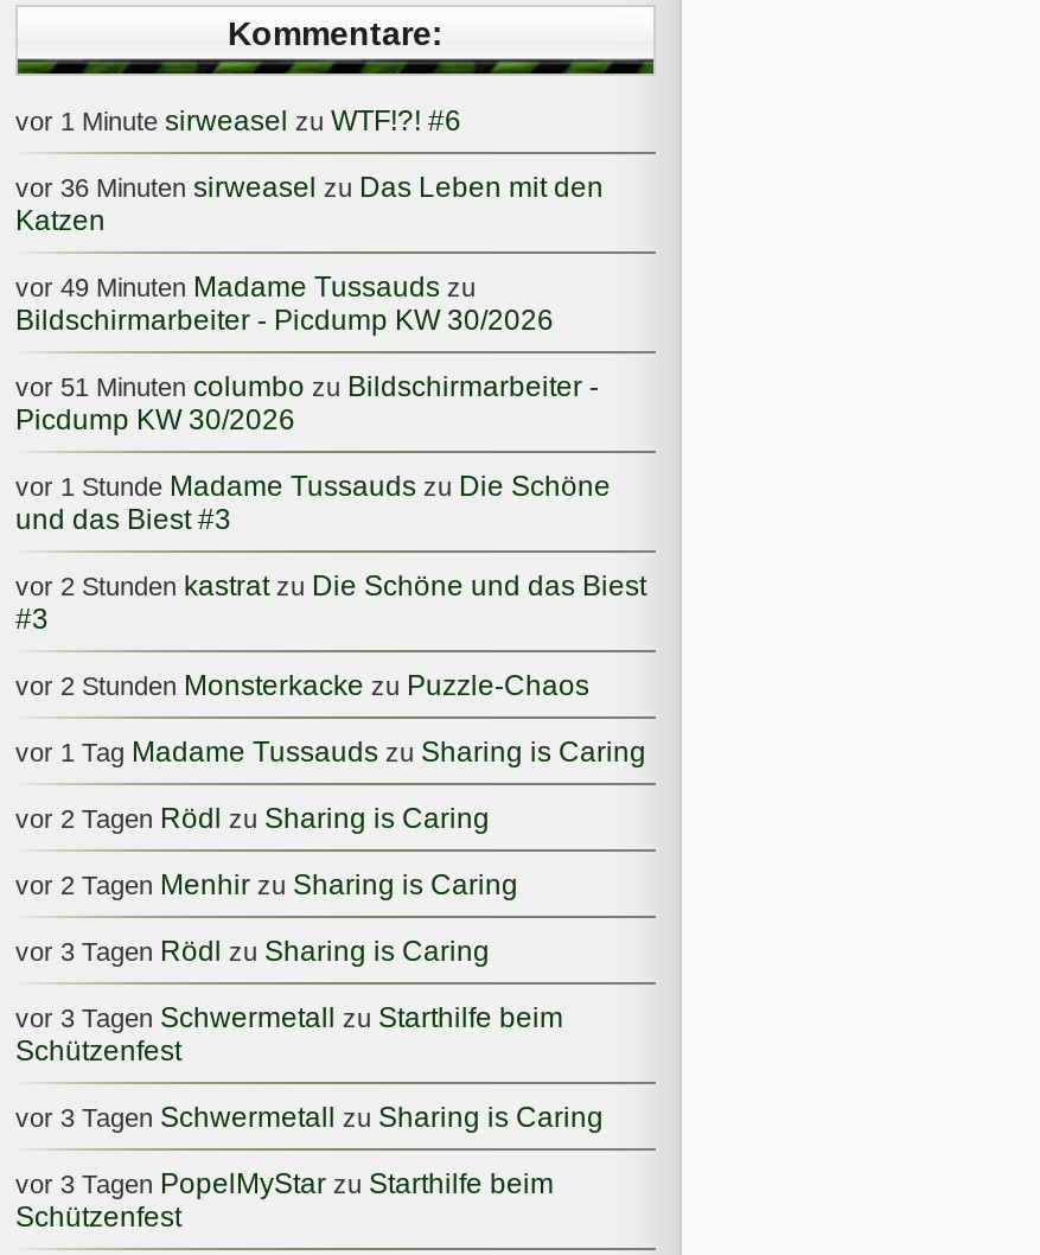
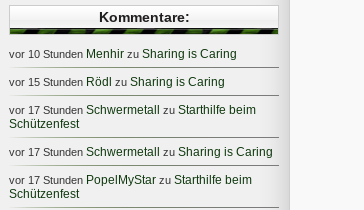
[15,104,646,1034] vor 1 Minute sirweasel zu WTF!?! #6 | vor 36 Minuten sirweasel zu Das Leben mit den | Katzen | vor 49 Minuten Madame Tussauds zu | Bildschirmarbeiter - Picdump KW 30/2026 | vor 51 Minuten columbo zu Bildschirmarbeiter - | Picdump KW 30/2026 | vor 1 Stunde Madame Tussauds zu Die Schöne | und das Biest #3 | vor 2 Stunden kastrat zu Die Schöne und das Biest | #3 | vor 2 Stunden Monsterkacke zu Puzzle-Chaos | vor 1 Tag Madame Tussauds zu Sharing is Caring | vor 2 Tagen Rödl zu Sharing is Caring | vor 2 Tagen Menhir zu Sharing is Caring | vor 3 Tagen Rödl zu Sharing is Caring | vor 3 Tagen Schwermetall zu Starthilfe beim -> [9,47,256,117] vor 10 Stunden Menhir zu Sharing is Caring | vor 15 Stunden Rödl zu Sharing is Caring | vor 17 Stunden Schwermetall zu Starthilfe beim
[15,1101,604,1134] vor 3 Tagen Schwermetall zu Sharing is Caring -> [9,145,273,159] vor 17 Stunden Schwermetall zu Sharing is Caring
[15,1167,554,1200] vor 3 Tagen PopelMyStar zu Starthilfe beim -> [9,173,252,187] vor 17 Stunden PopelMyStar zu Starthilfe beim

